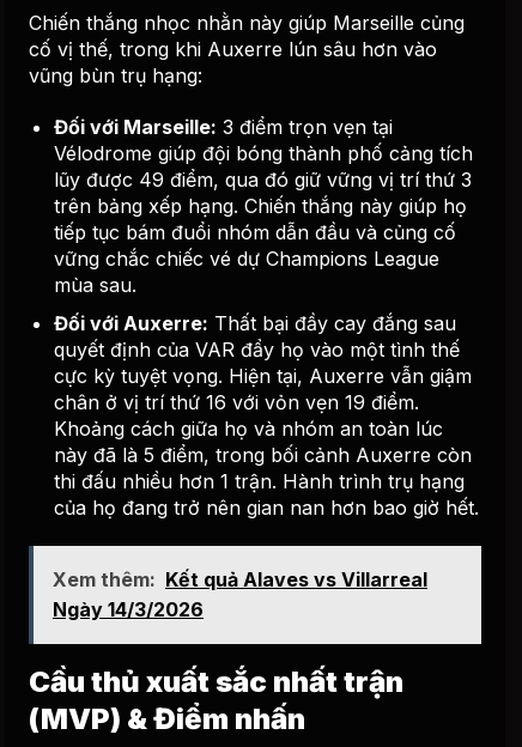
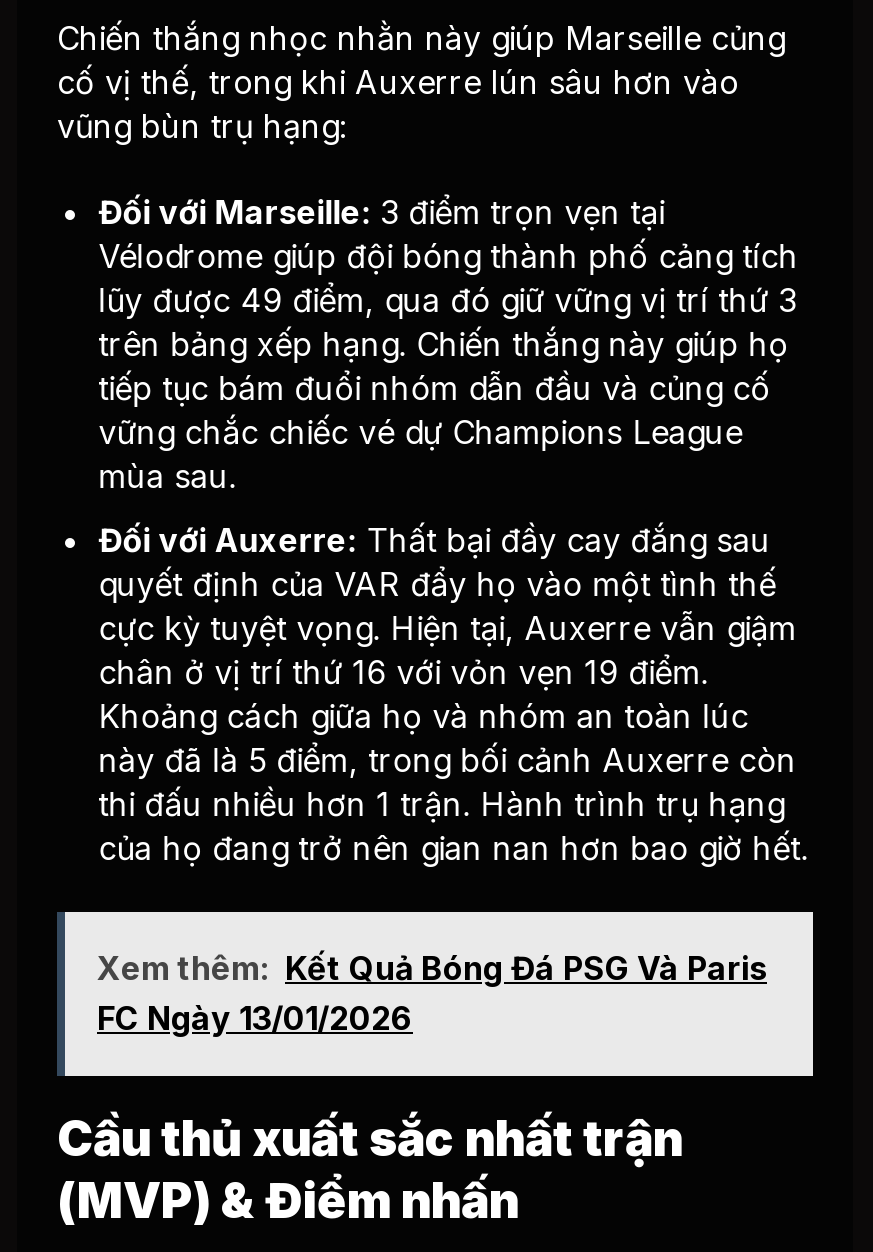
[53,567,427,621] Xem thêm: Kết quả Alaves vs Villarreal | Ngày 14/3/2026 -> [97,947,767,1037] Xem thêm: Kết Quả Bóng Đá PSG Và Paris | FC Ngày 13/01/2026

